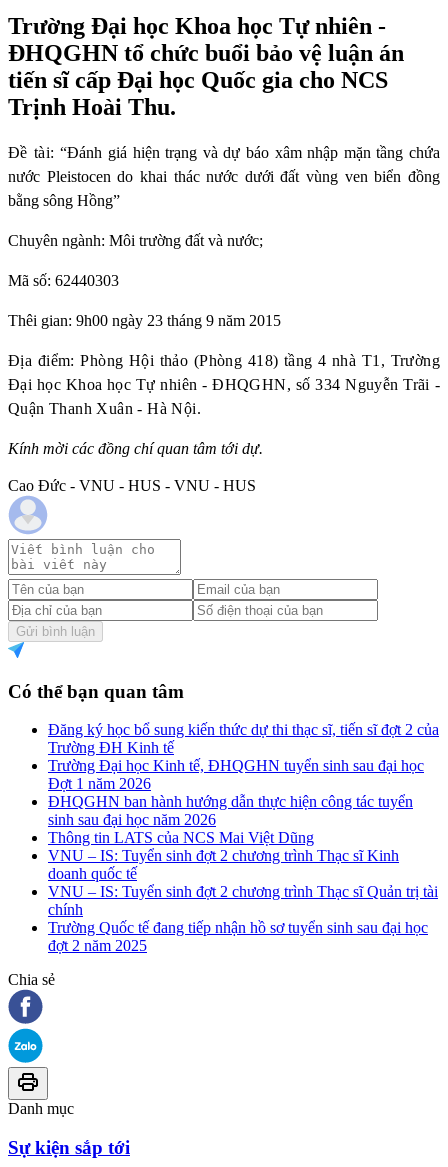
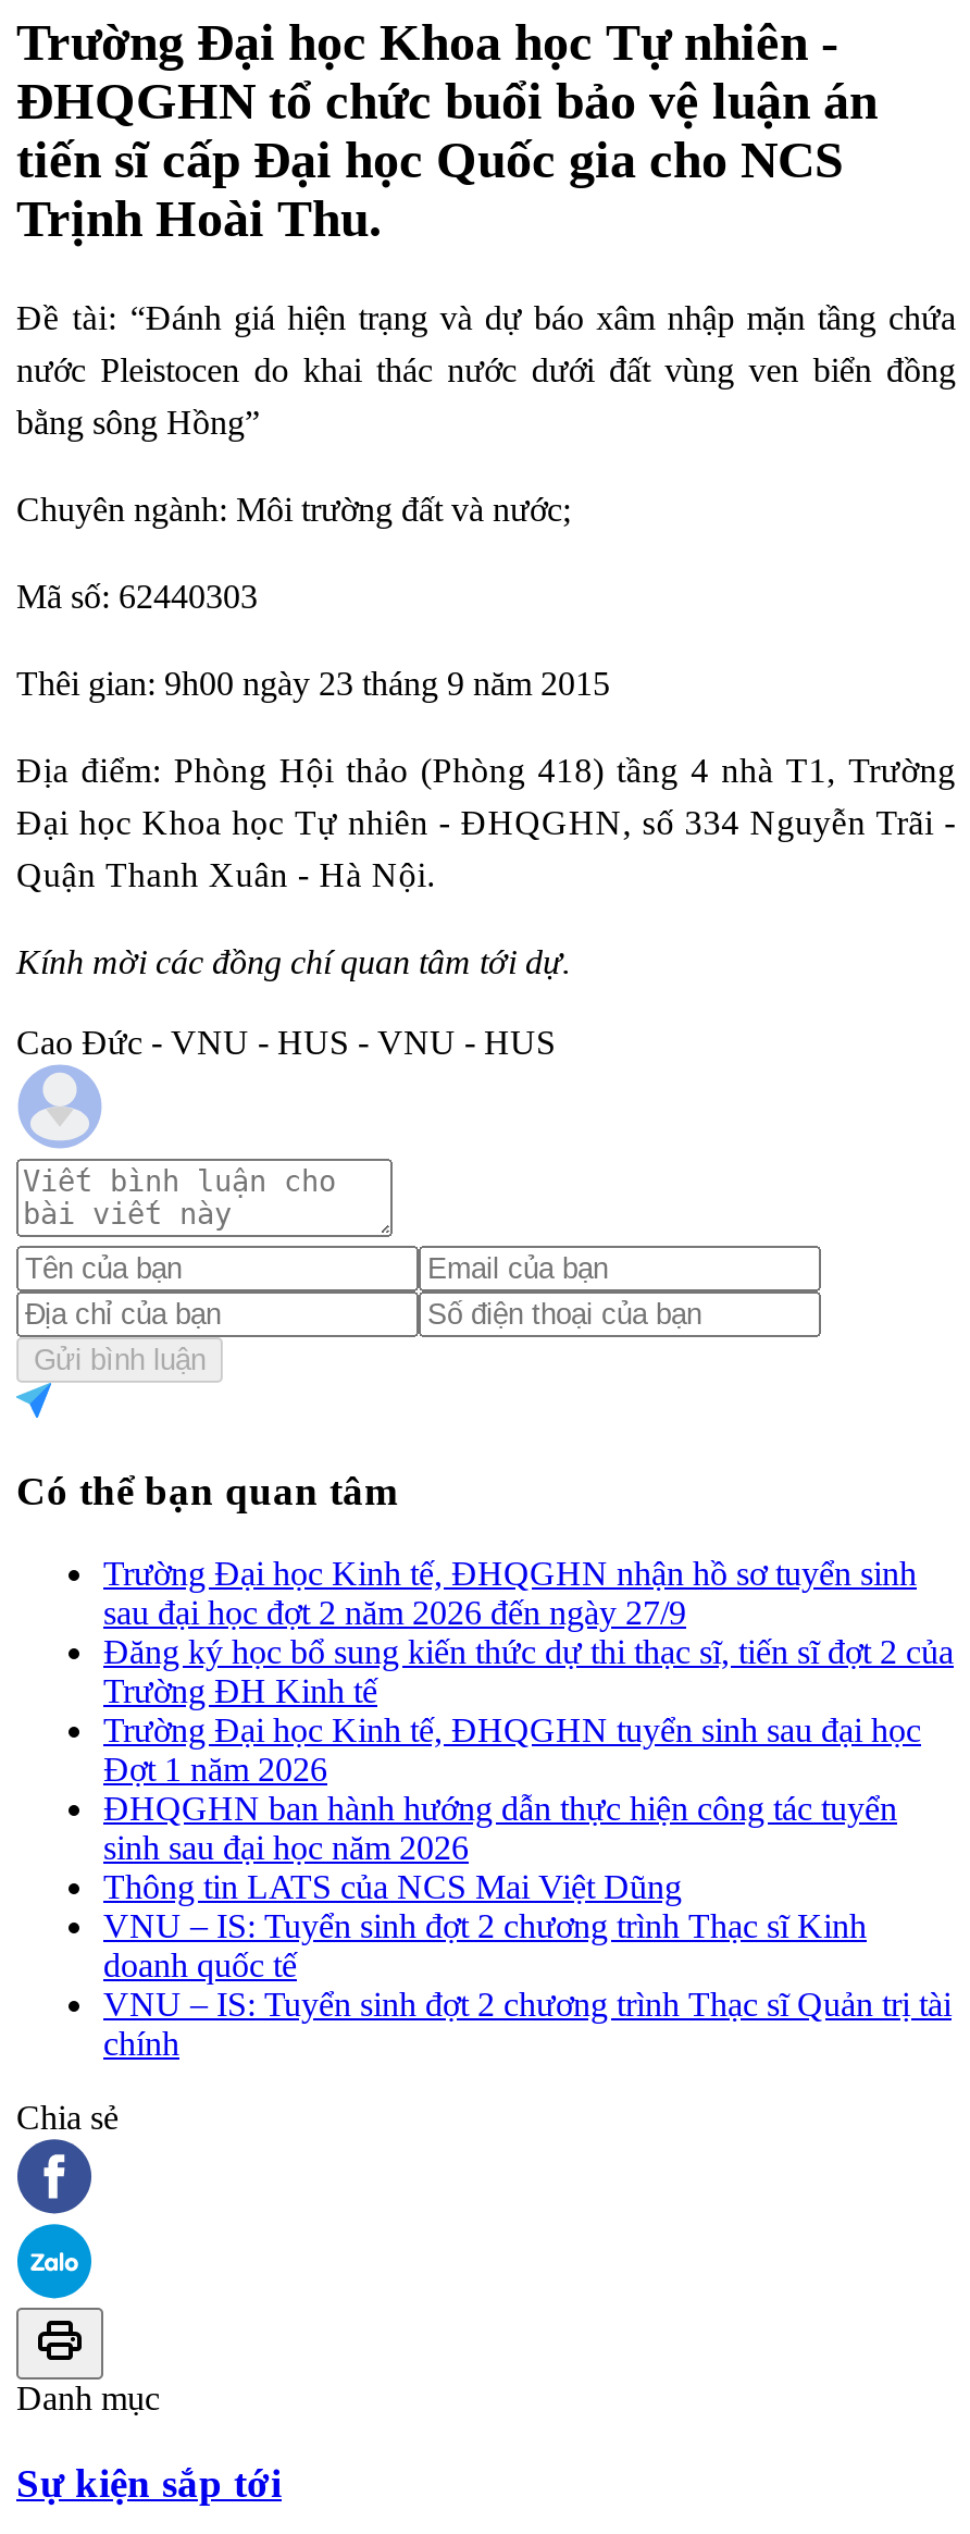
none -> [103,1555,917,1631] Trường Đại học Kinh tế, ĐHQGHN nhận hồ sơ tuyển sinh | sau đại học đợt 2 năm 2026 đến ngày 27/9
moved [48,721,439,918] -> [103,1634,954,2062]: Đăng ký học bổ sung kiến thức dự thi thạc sĩ, tiến sĩ đợt 2 của | Trường ĐH Kinh tế | Trường Đại học Kinh tế, ĐHQGHN tuyển sinh sau đại học | ... | VNU – IS: Tuyển sinh đợt 2 chương trình Thạc sĩ Quản trị tài | chính
[48,919,428,954] Trường Quốc tế đang tiếp nhận hồ sơ tuyển sinh sau đại học | đợt 2 năm 2025 -> none

